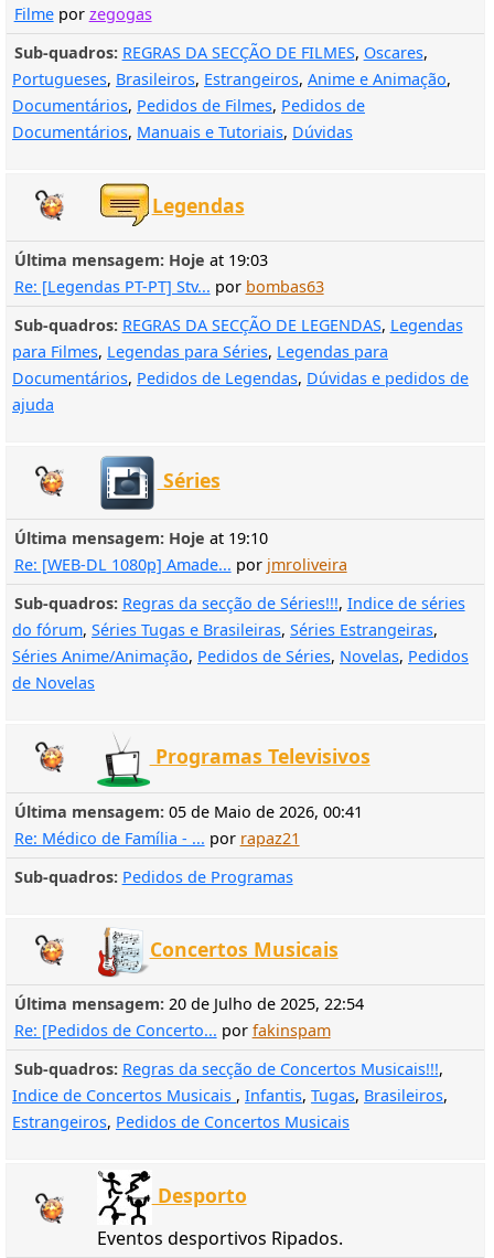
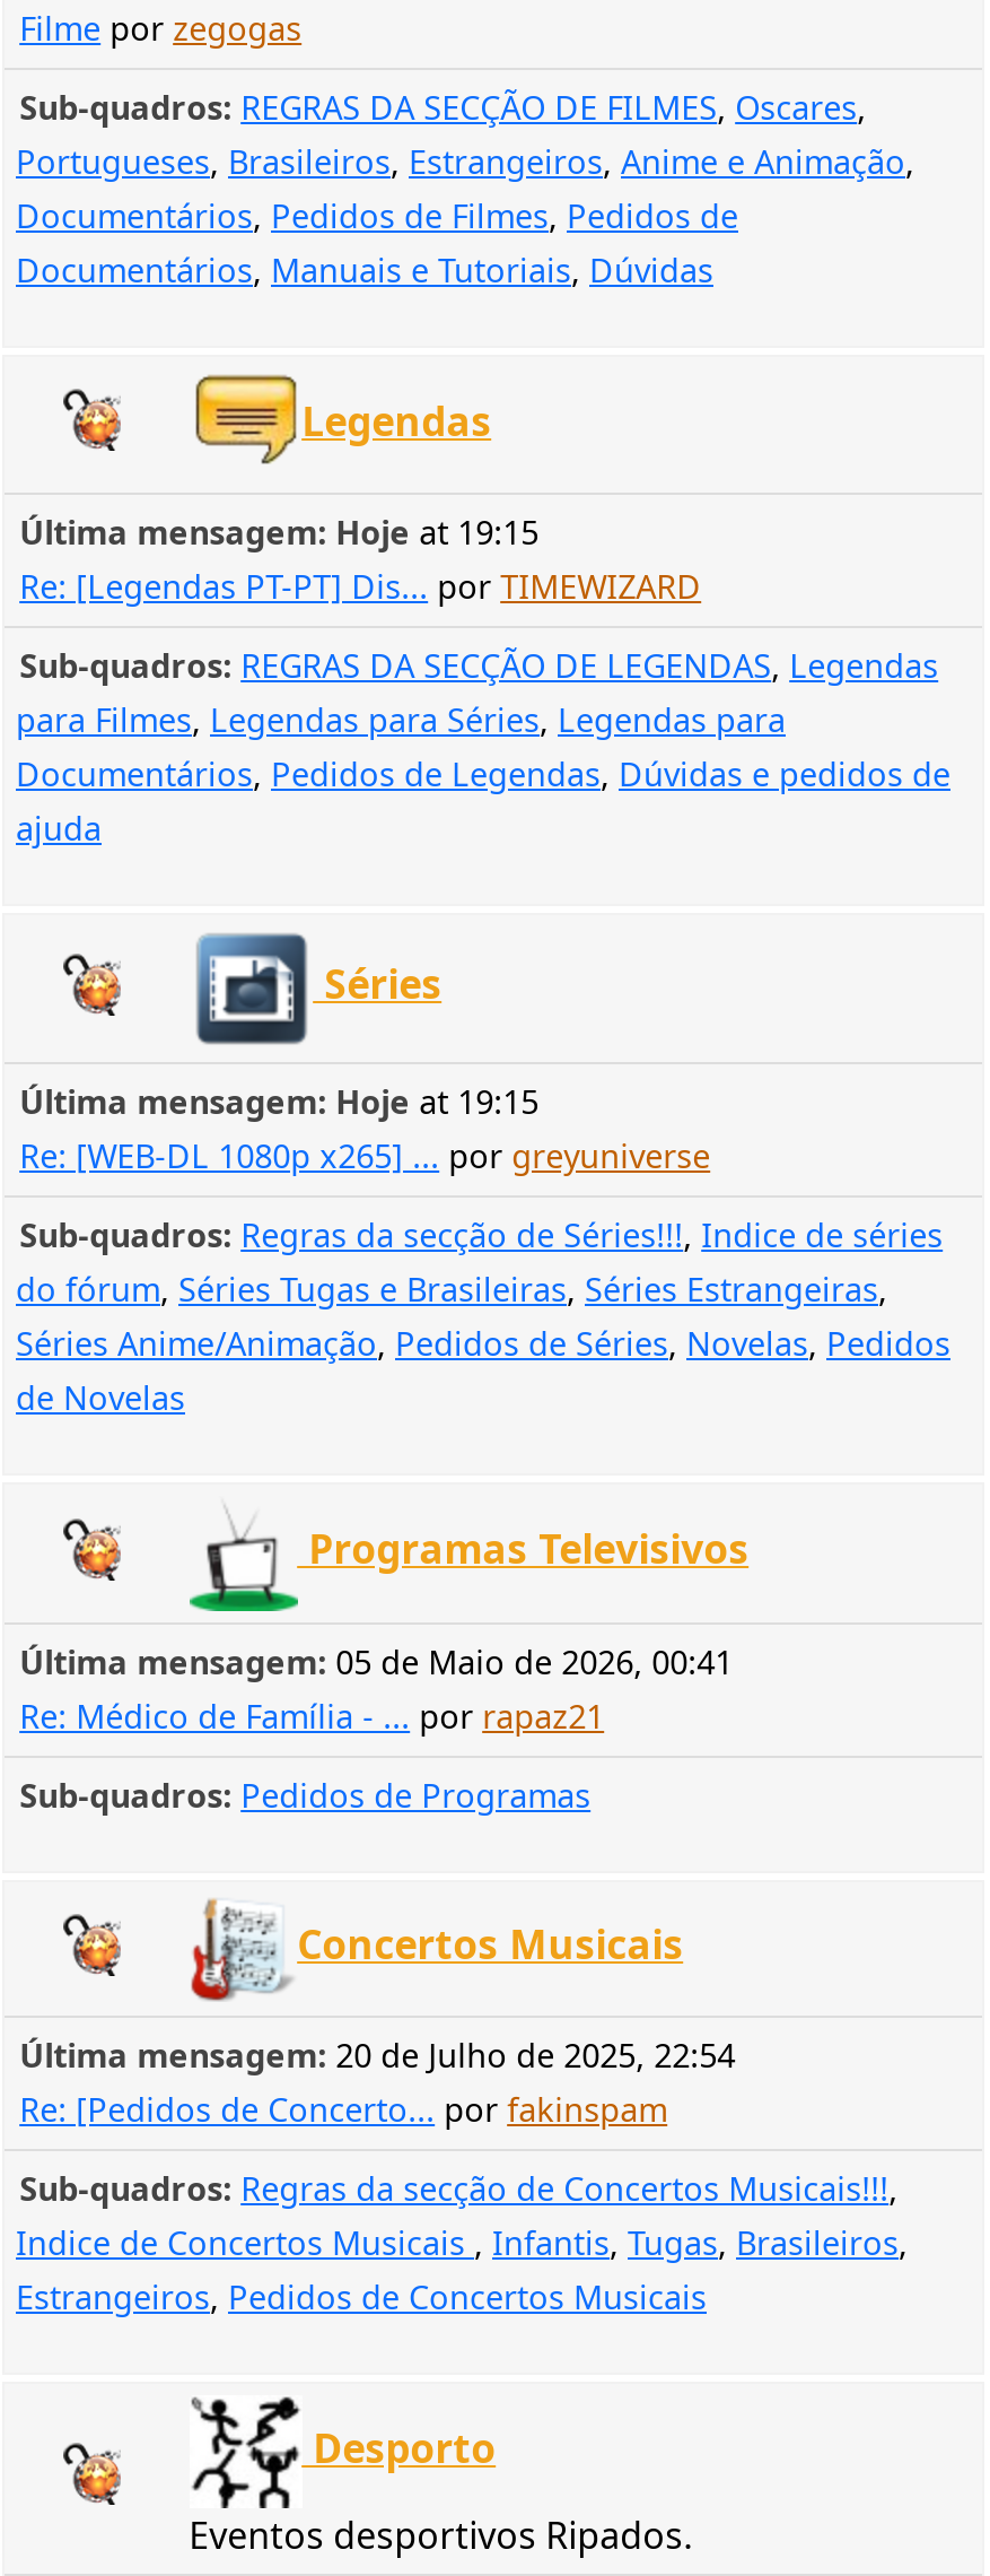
[14,249,268,270] Última mensagem: Hoje at 19:03 -> [19,510,539,553] Última mensagem: Hoje at 19:15
[14,276,324,297] Re: [Legendas PT-PT] Stv... por bombas63 -> [19,565,701,608] Re: [Legendas PT-PT] Dis... por TIMEWIZARD
[14,527,347,575] Última mensagem: Hoje at 19:10 | Re: [WEB-DL 1080p] Amade... por jmroliveira -> [19,1080,710,1177] Última mensagem: Hoje at 19:15 | Re: [WEB-DL 1080p x265] ... por greyuniverse

